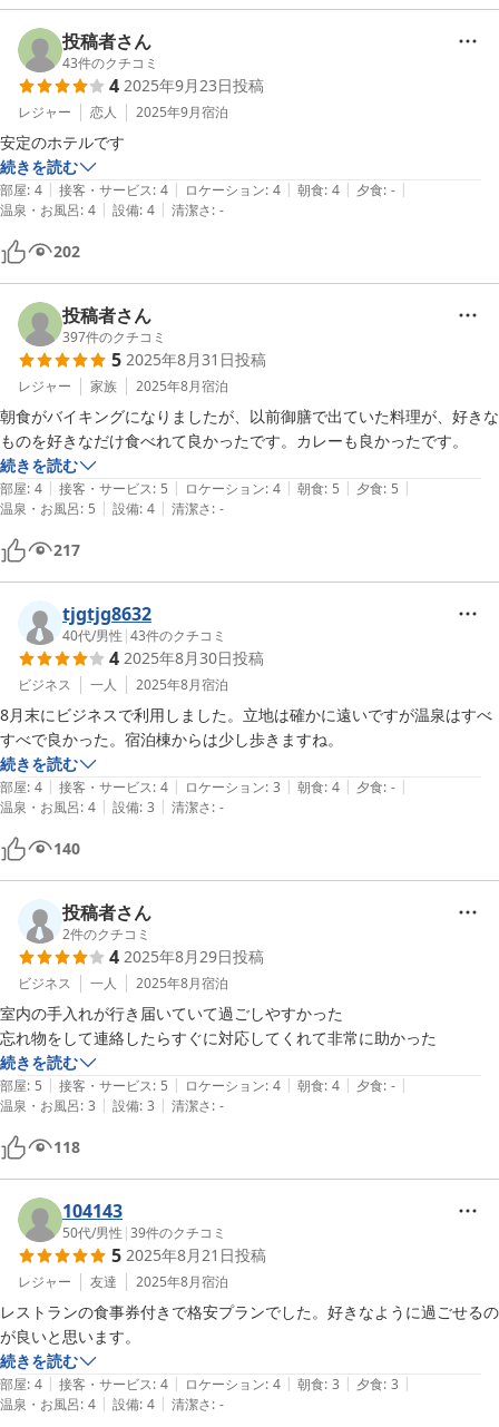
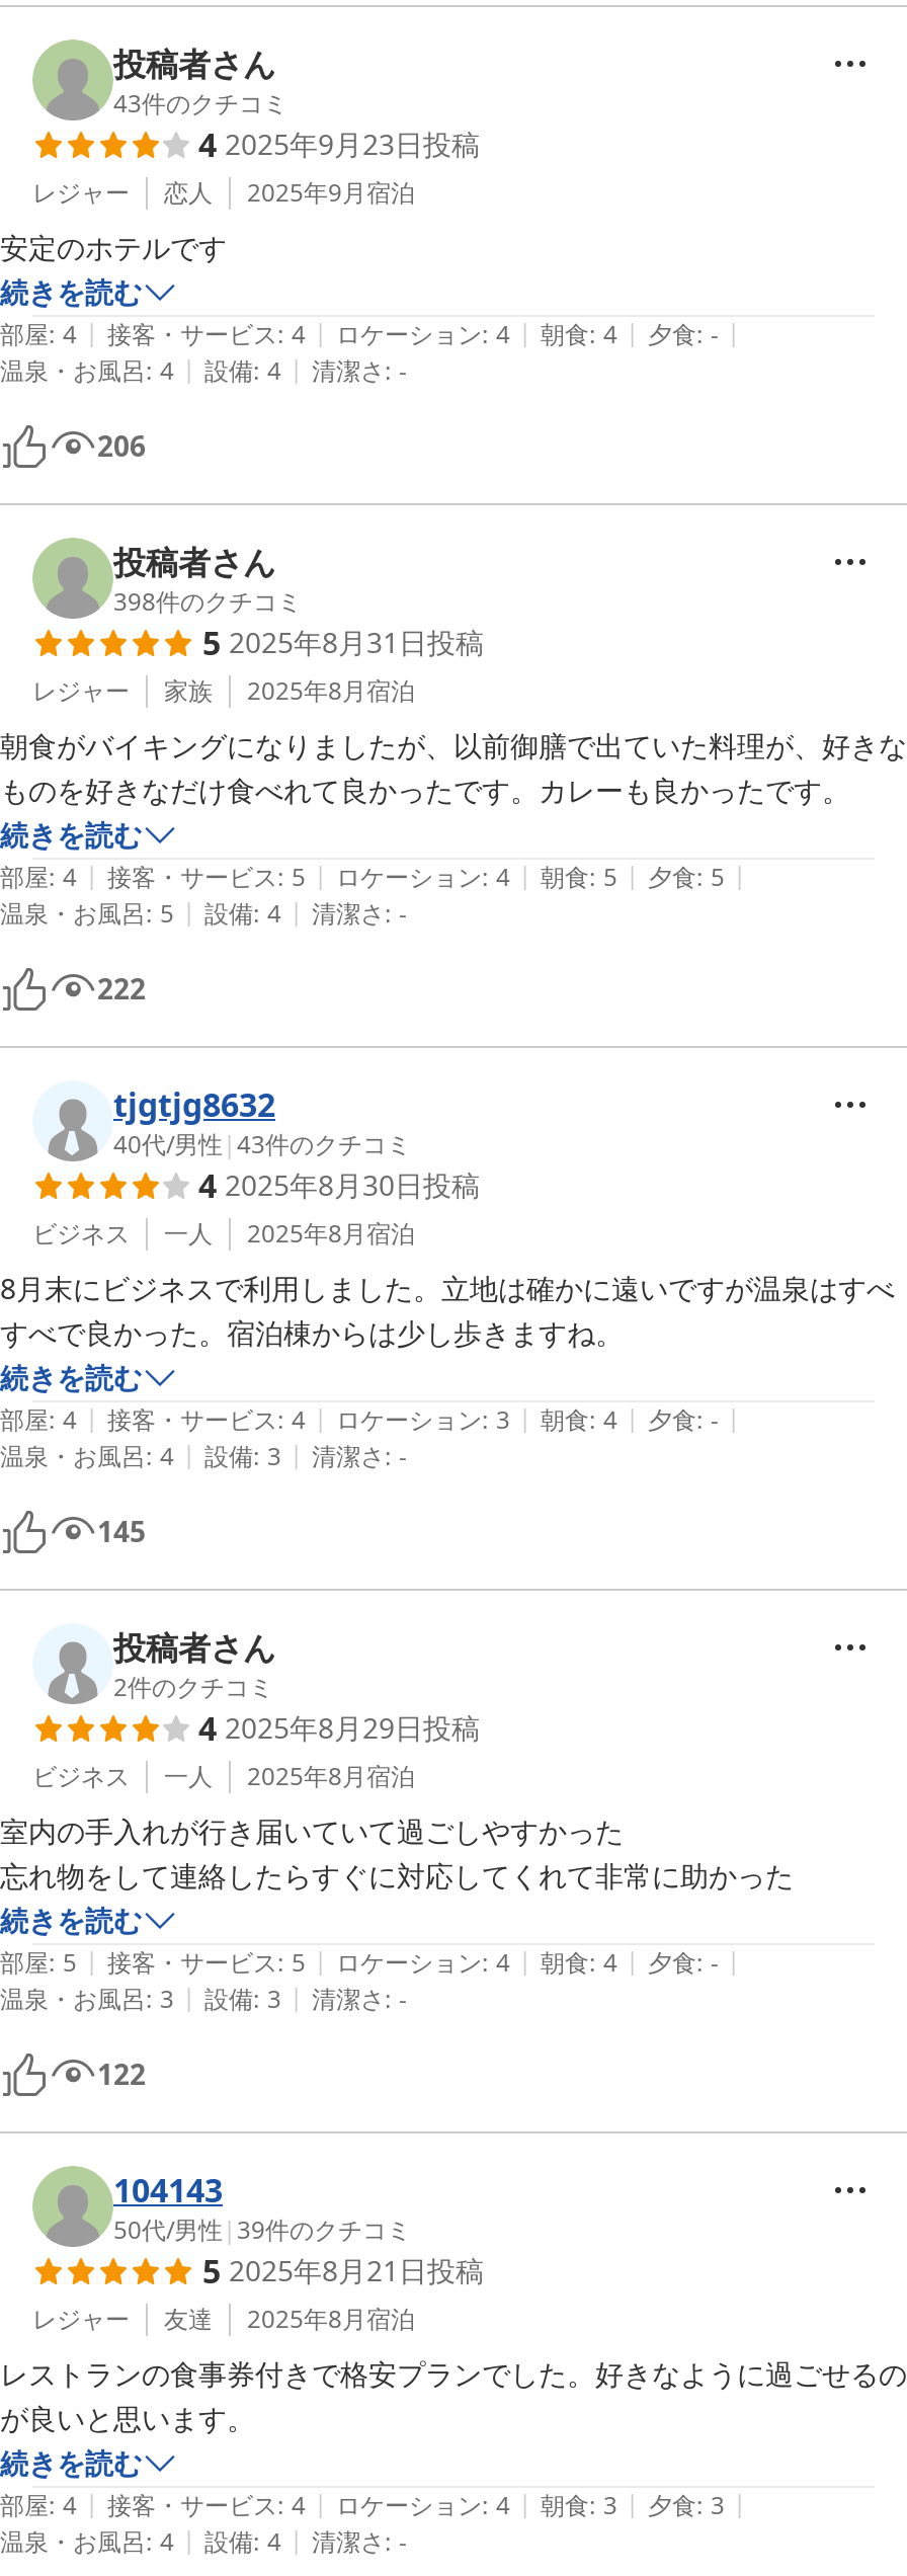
[53,241,80,262] 202 -> [97,426,146,465] 206
[62,328,166,346] 397件のクチコミ -> [113,584,302,619] 398件のクチコミ
[53,539,80,560] 217 -> [97,969,146,1008] 222
[53,838,80,859] 140 -> [97,1512,146,1550] 145
[53,1136,80,1157] 118 -> [97,2055,146,2093] 122

